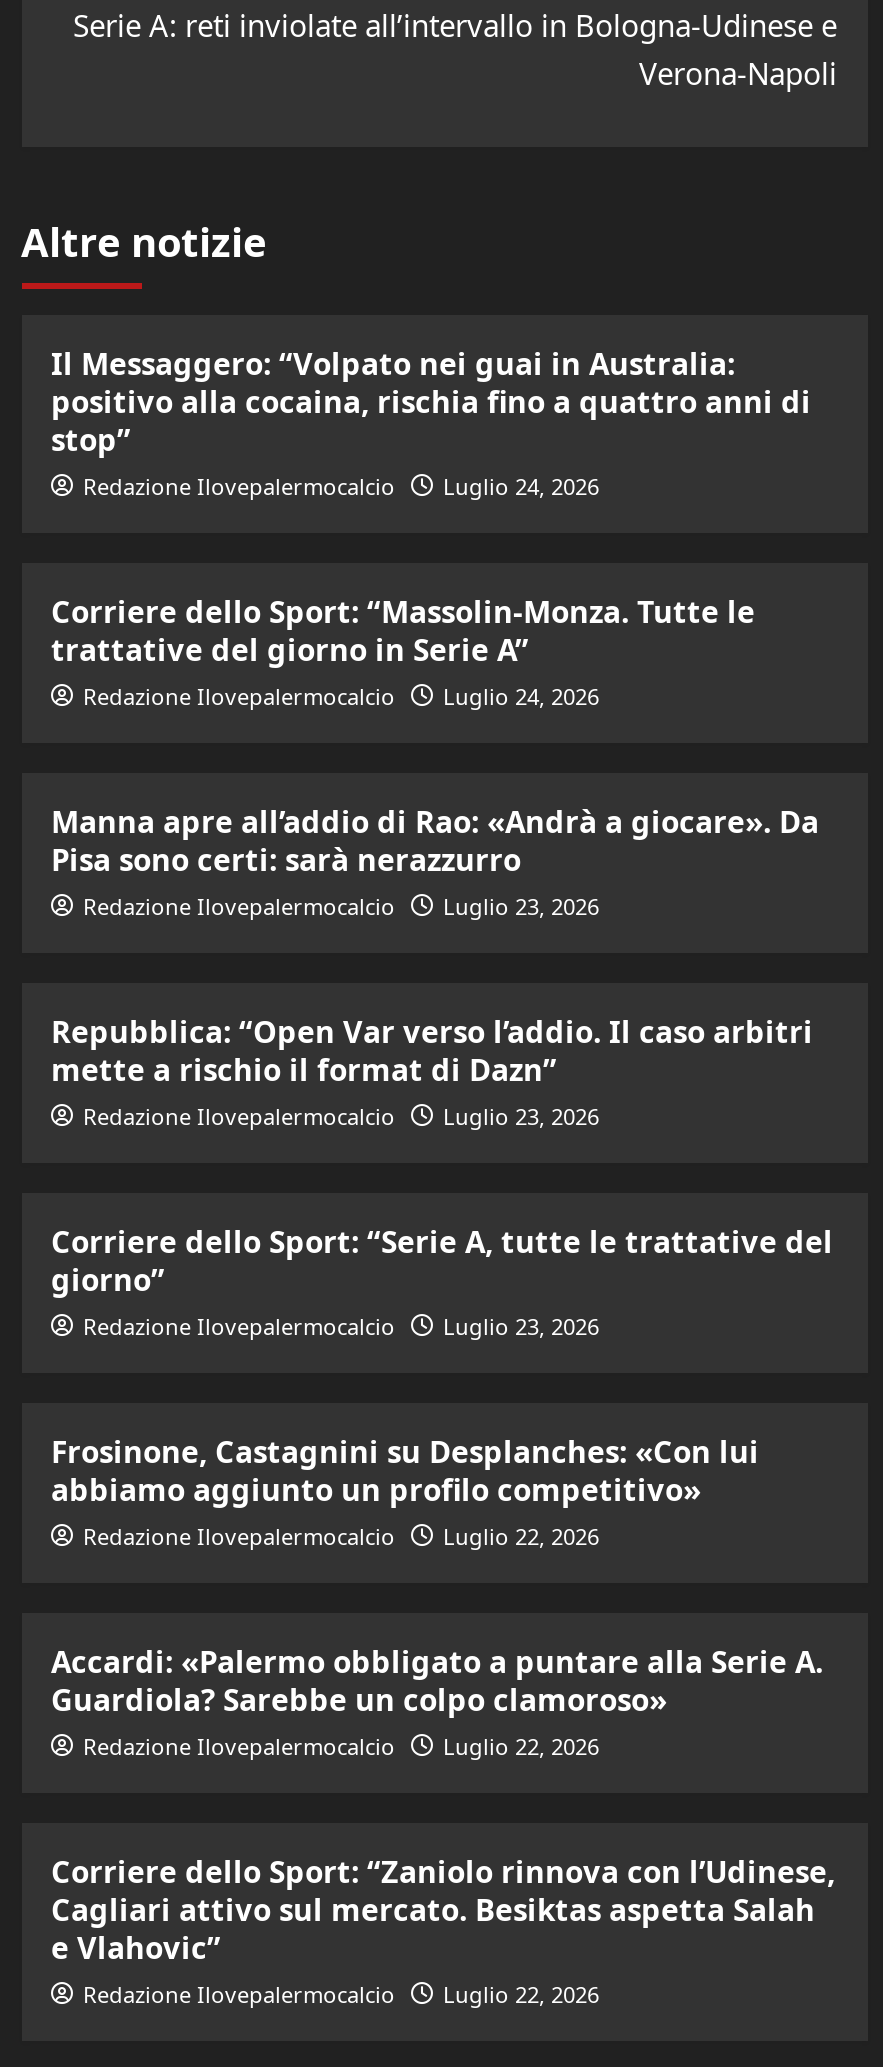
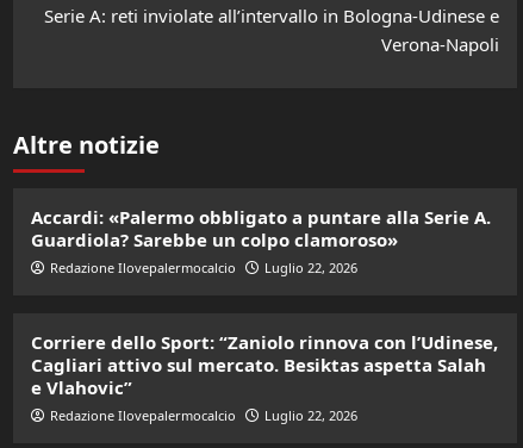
[51,344,833,1552] Il Messaggero: “Volpato nei guai in Australia: | positivo alla cocaina, rischia fino a quattro anni di | stop” | Redazione Ilovepalermocalcio | Luglio 24, 2026 | Corriere dello Sport: “Massolin-Monza. Tutte le | trattative del giorno in Serie A” | Redazione Ilovepalermocalcio | Luglio 24, 2026 | Manna apre all’addio di Rao: «Andrà a giocare». Da | Pisa sono certi: sarà nerazzurro | Redazione Ilovepalermocalcio | Luglio 23, 2026 | Repubblica: “Open Var verso l’addio. Il caso arbitri | mette a rischio il format di Dazn” | Redazione Ilovepalermocalcio | Luglio 23, 2026 | Corriere dello Sport: “Serie A, tutte le trattative del | giorno” | Redazione Ilovepalermocalcio | Luglio 23, 2026 | Frosinone, Castagnini su Desplanches: «Con lui | abbiamo aggiunto un profilo competitivo» | Redazione Ilovepalermocalcio | Luglio 22, 2026 -> none

